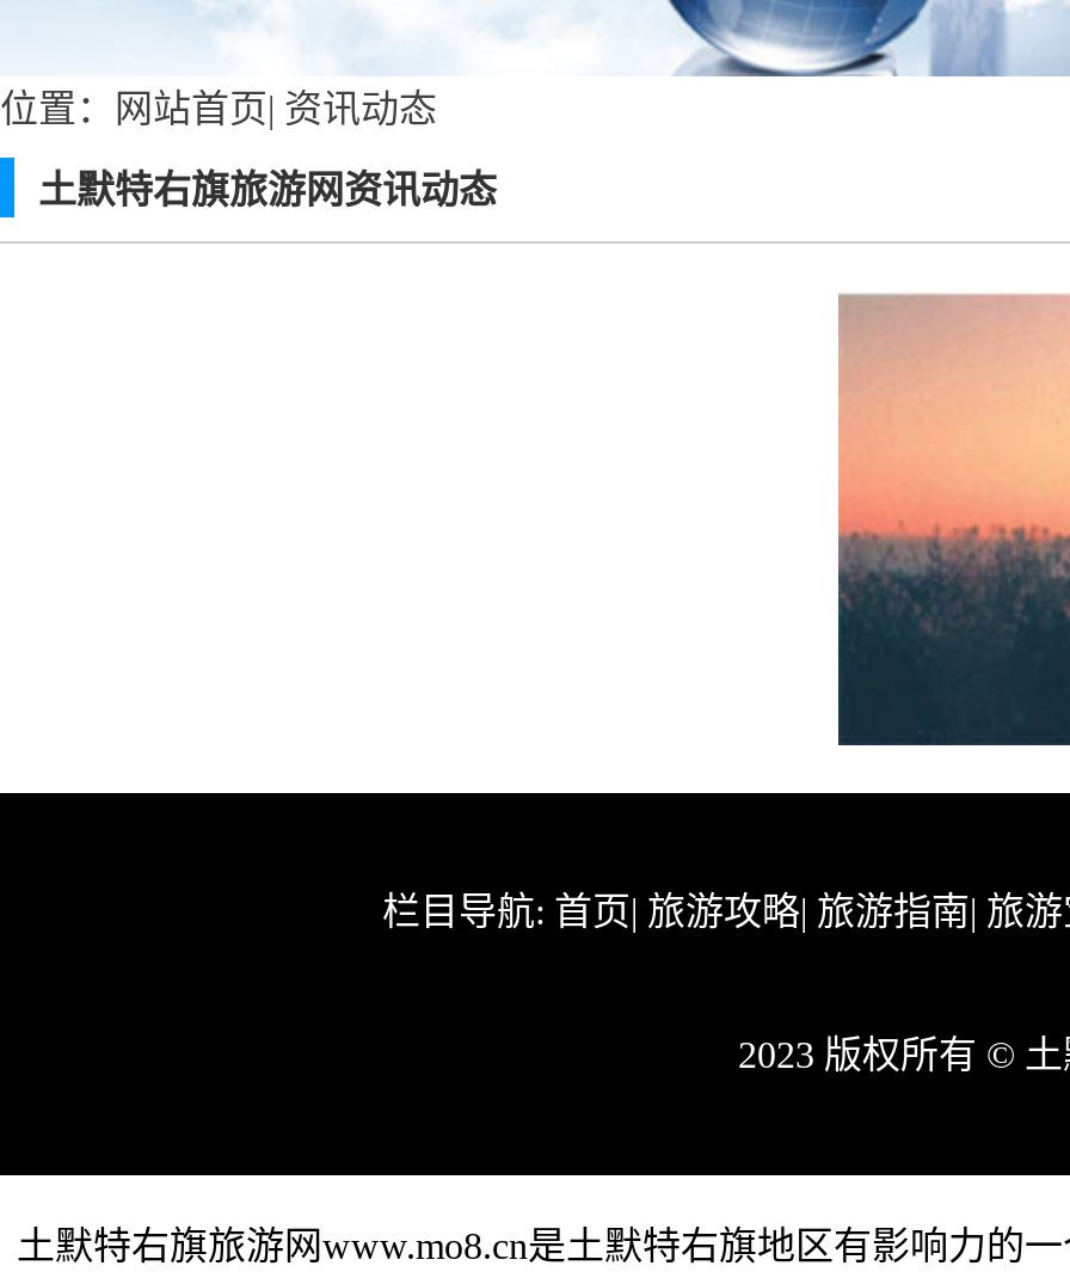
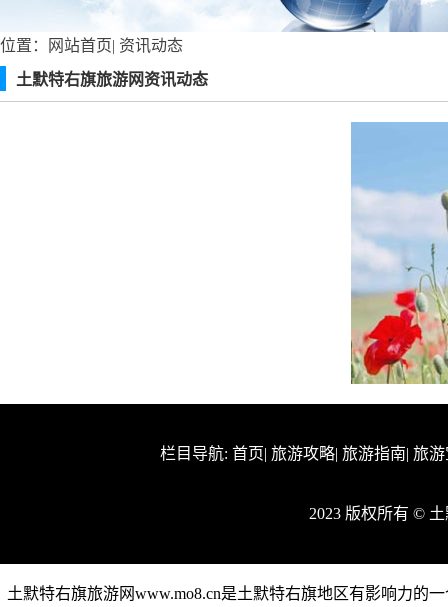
[836,294,1063,748] [image] -> [350,122,445,385] [image]

